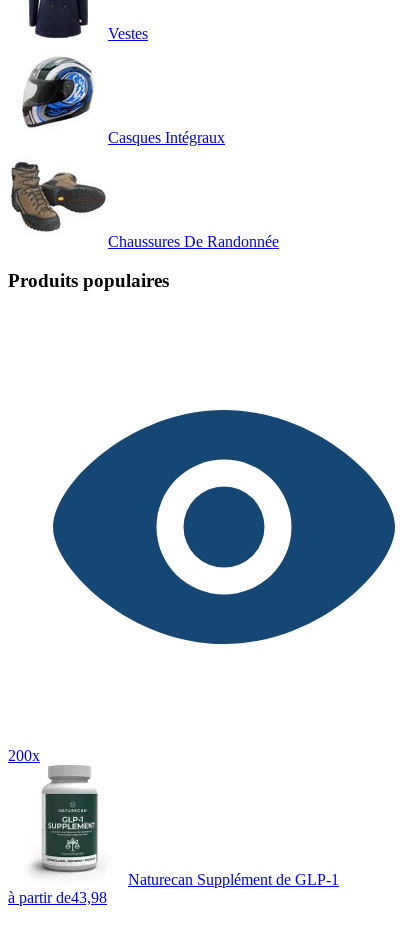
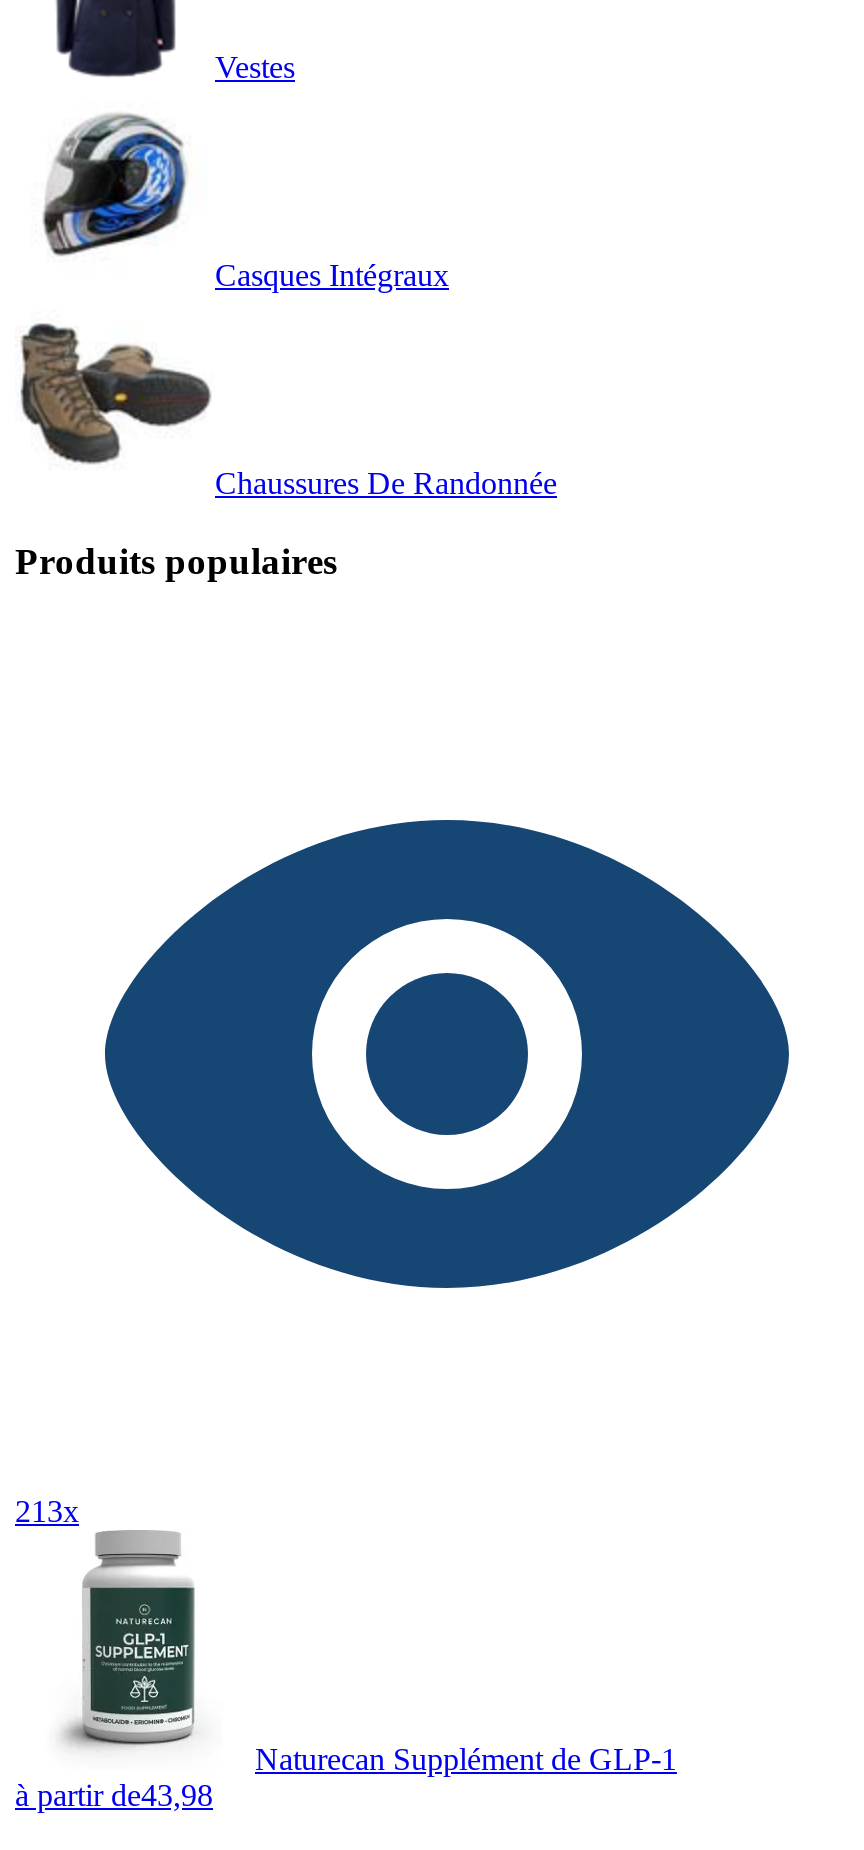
[8,747,40,764] 200x -> [15,1493,79,1527] 213x

